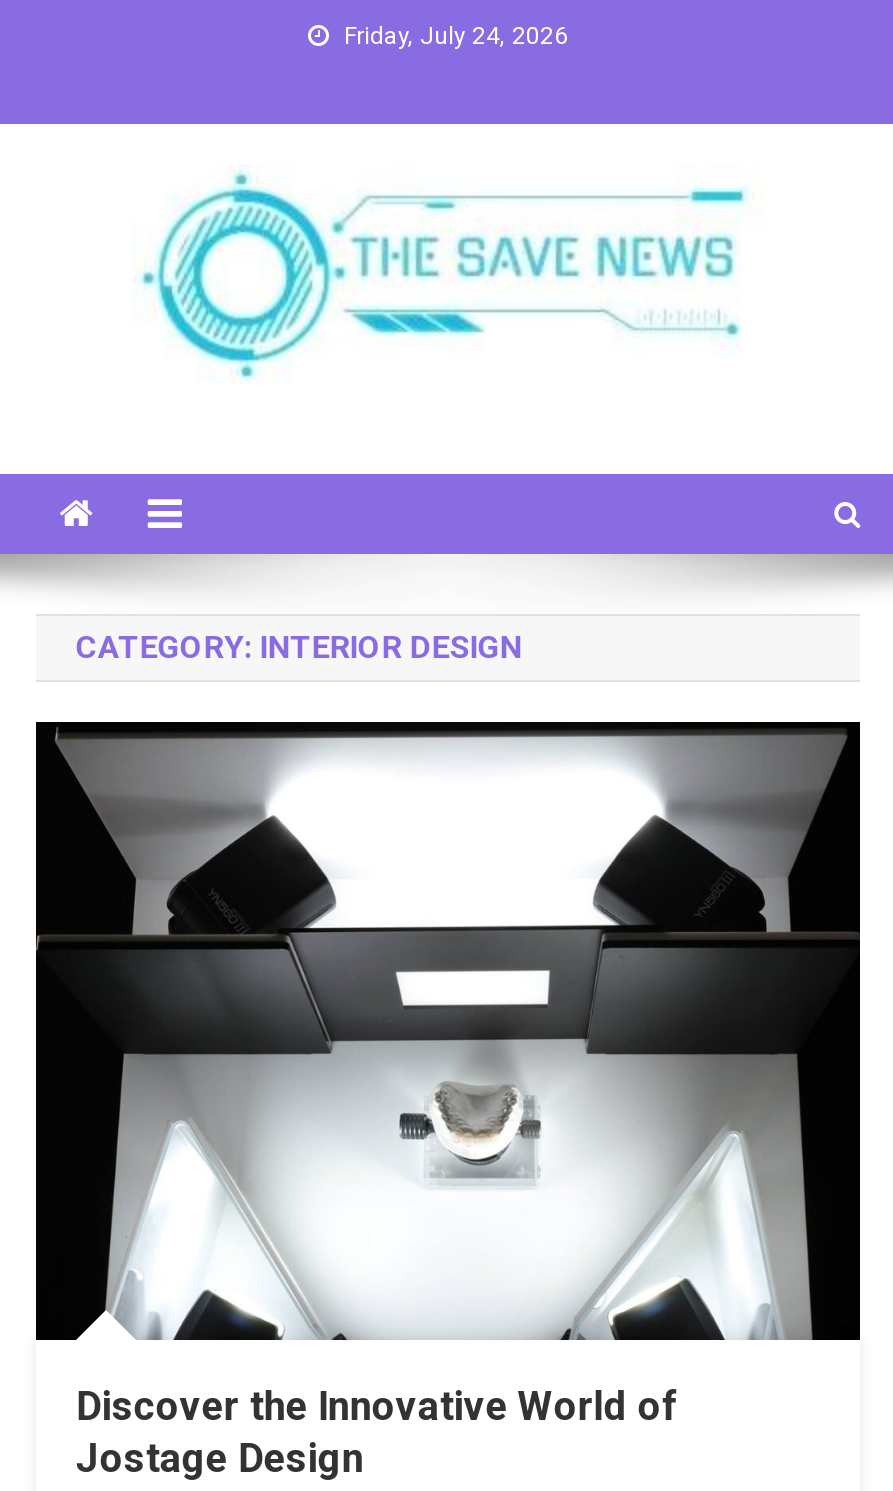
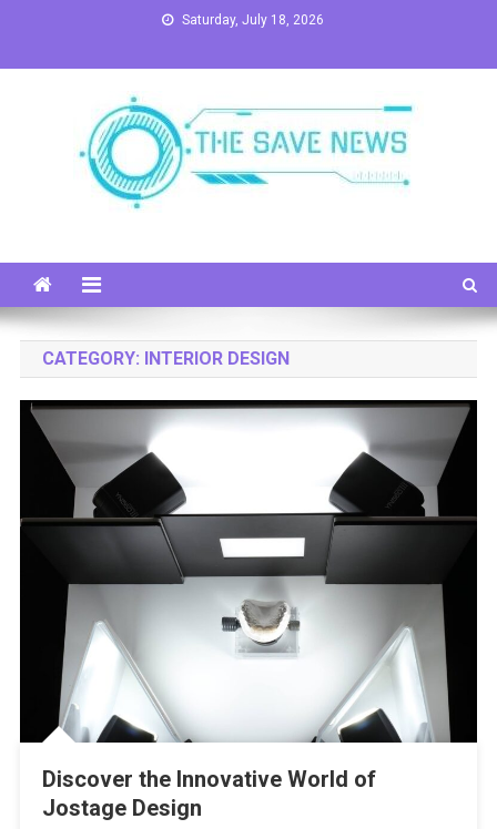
[344,22,568,50] Friday, July 24, 2026 -> [182,12,324,28] Saturday, July 18, 2026

